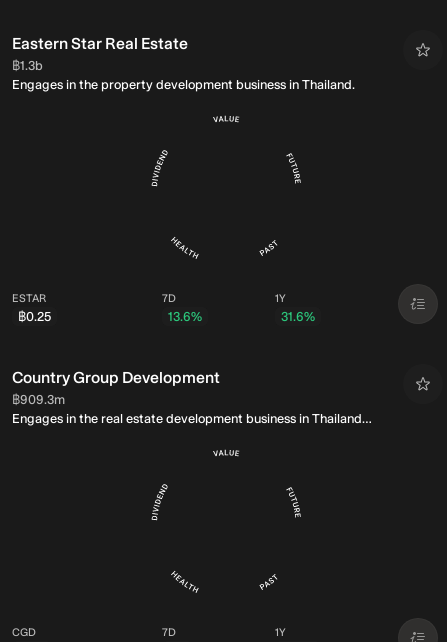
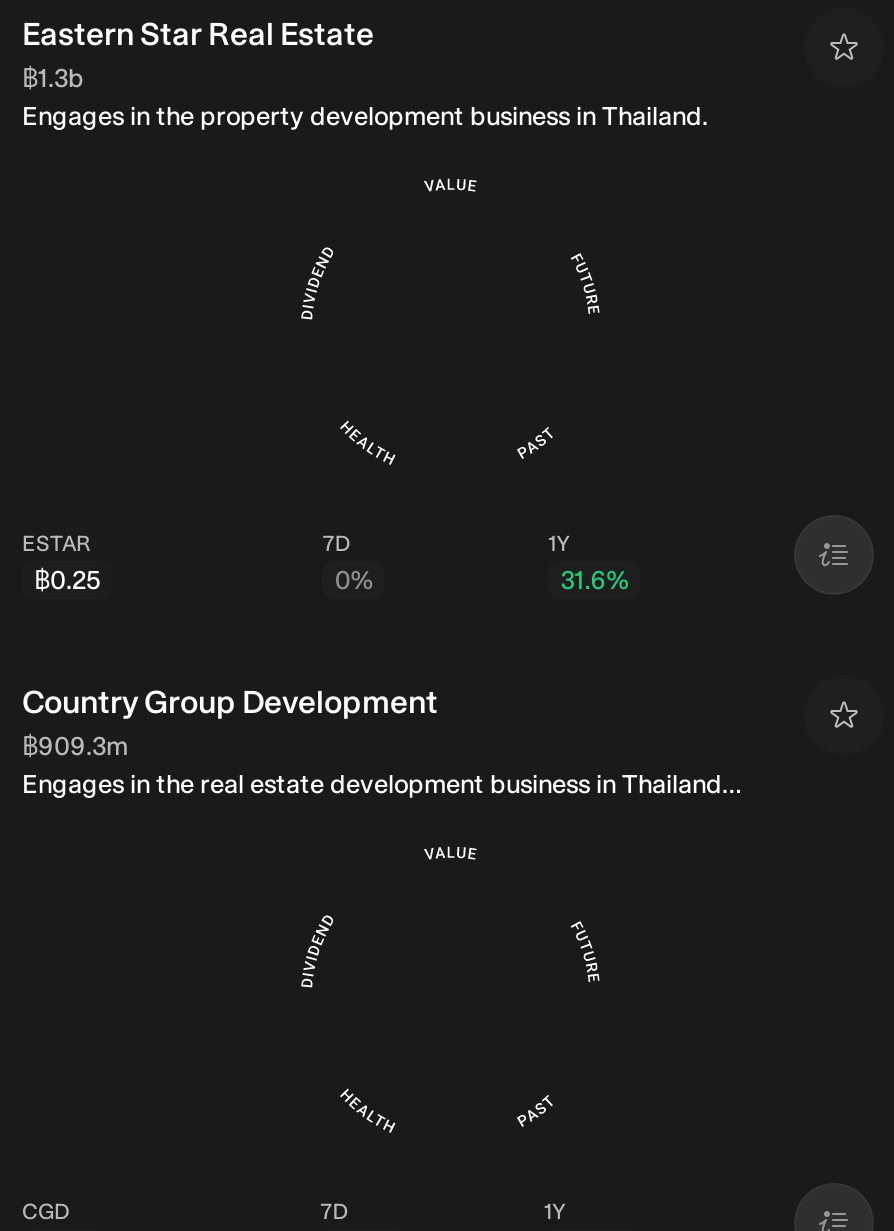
[168,309,202,324] 13.6% -> [335,565,373,595] 0%

